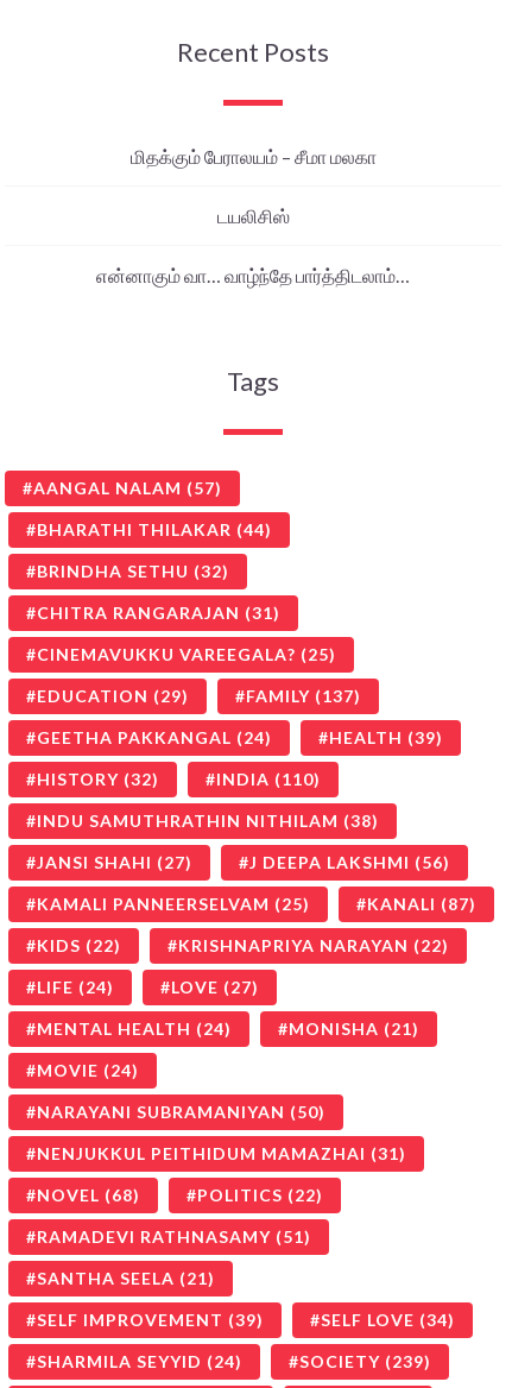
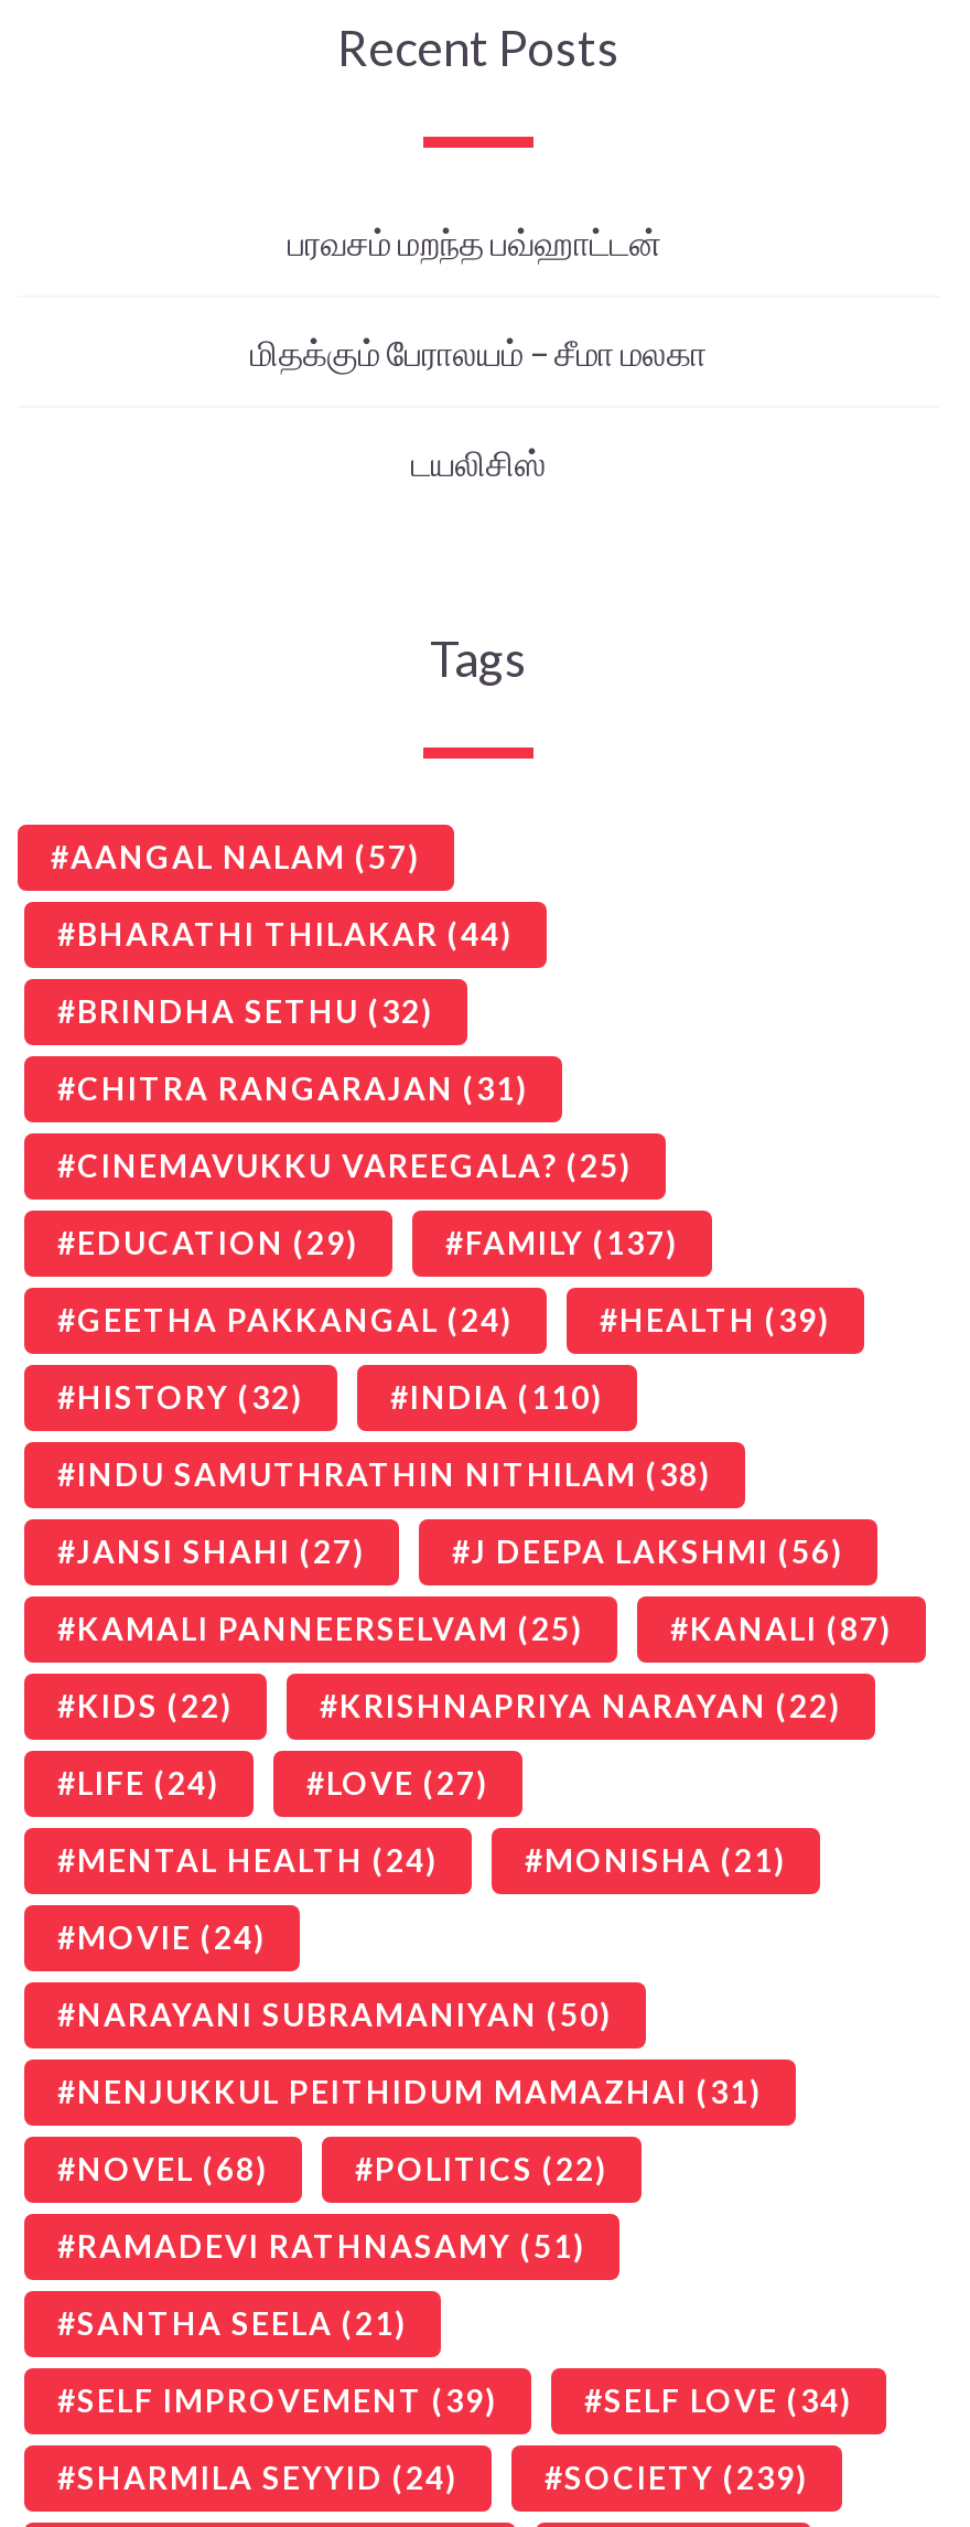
none -> [288,219,669,261] பரவசம் மறந்த பவ்ஹாட்டன்
moved [130,144,376,226] -> [250,330,707,482]: மிதக்கும் பேராலயம் – சீமா மலகா | டயலிசிஸ்
[96,263,410,286] என்னாகும் வா… வாழ்ந்தே பார்த்திடலாம்… -> none

